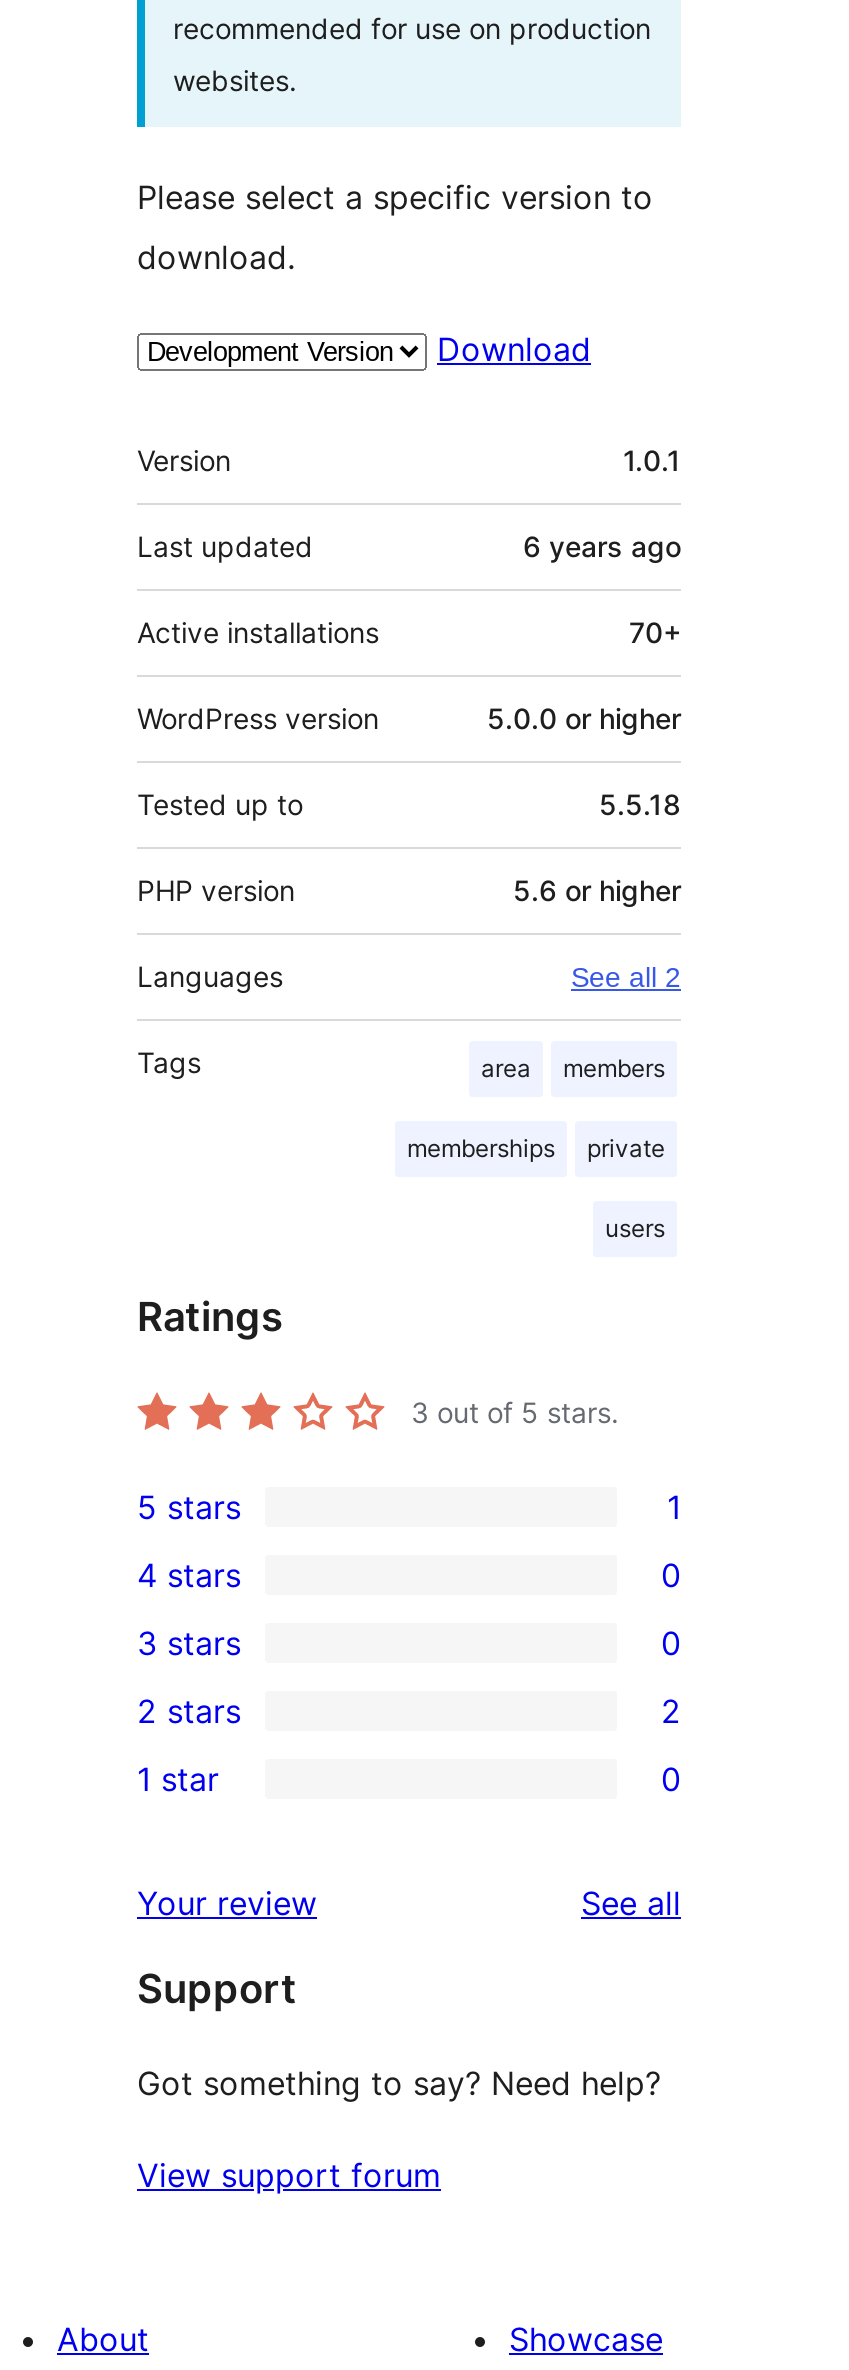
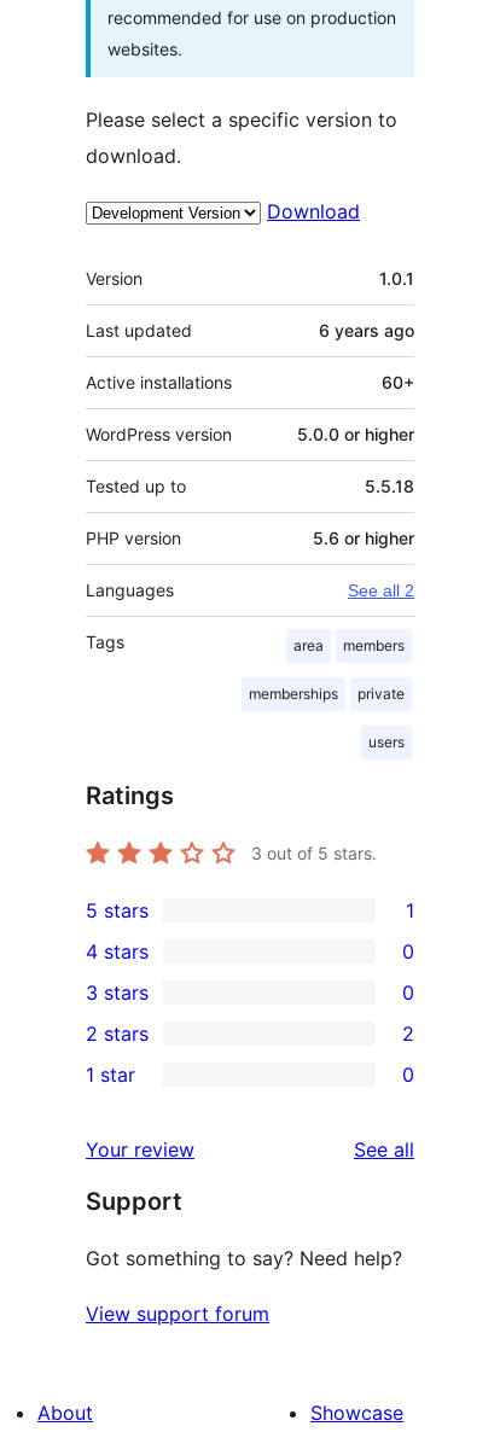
[629,614,681,648] 70+ -> [382,371,414,392] 60+

